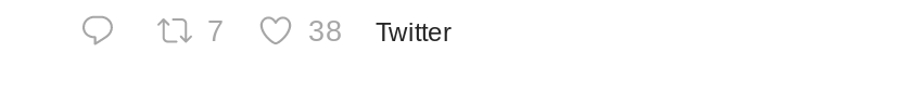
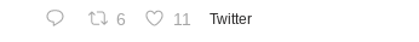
[207,16,343,49] 7 | 38 -> [116,10,191,28] 6 | 11

